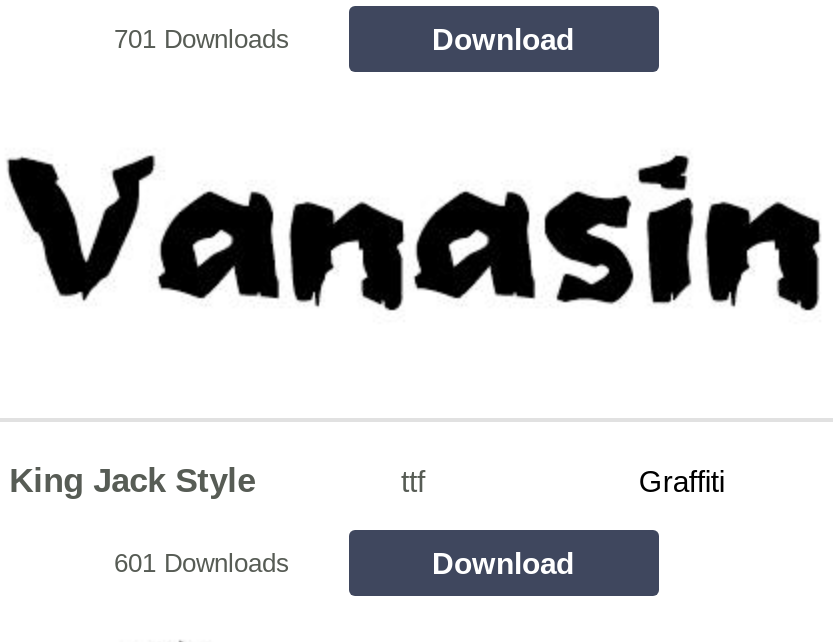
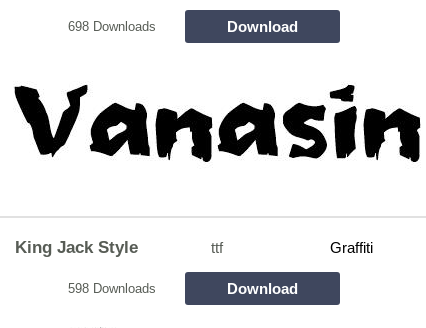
[114,24,290,54] 701 Downloads -> [67,19,155,34] 698 Downloads
[114,548,290,578] 601 Downloads -> [67,281,155,296] 598 Downloads

